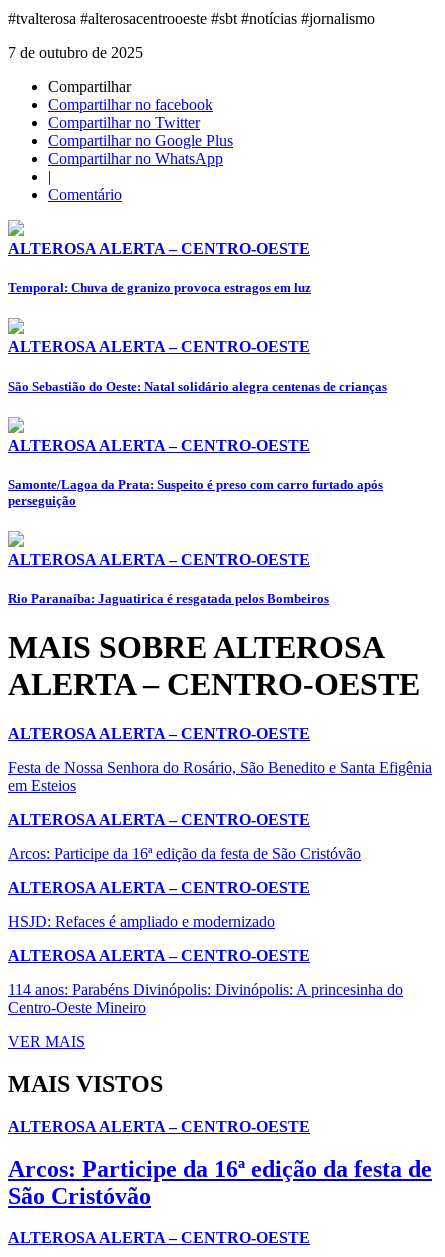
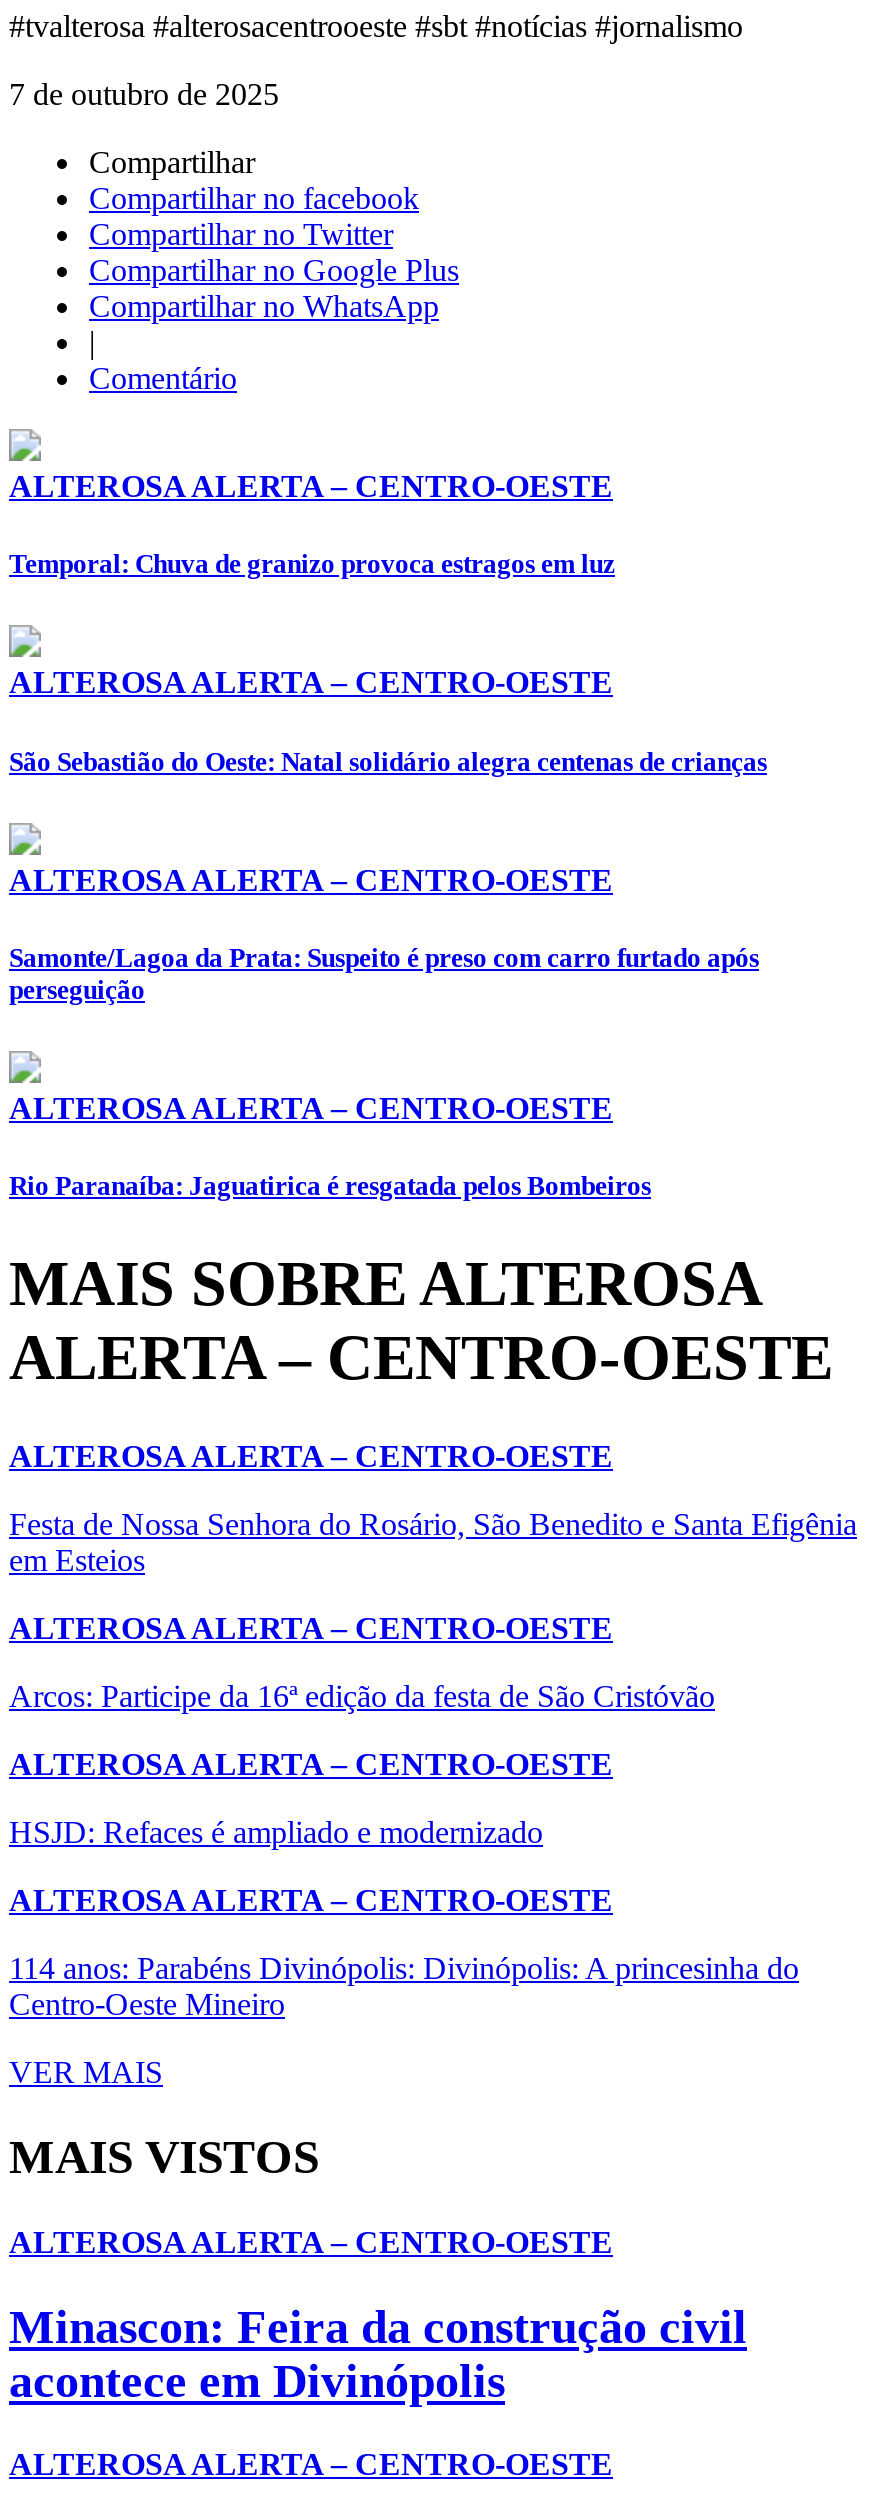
[8,1156,432,1209] Arcos: Participe da 16ª edição da festa de | São Cristóvão -> [9,2300,747,2406] Minascon: Feira da construção civil | acontece em Divinópolis

